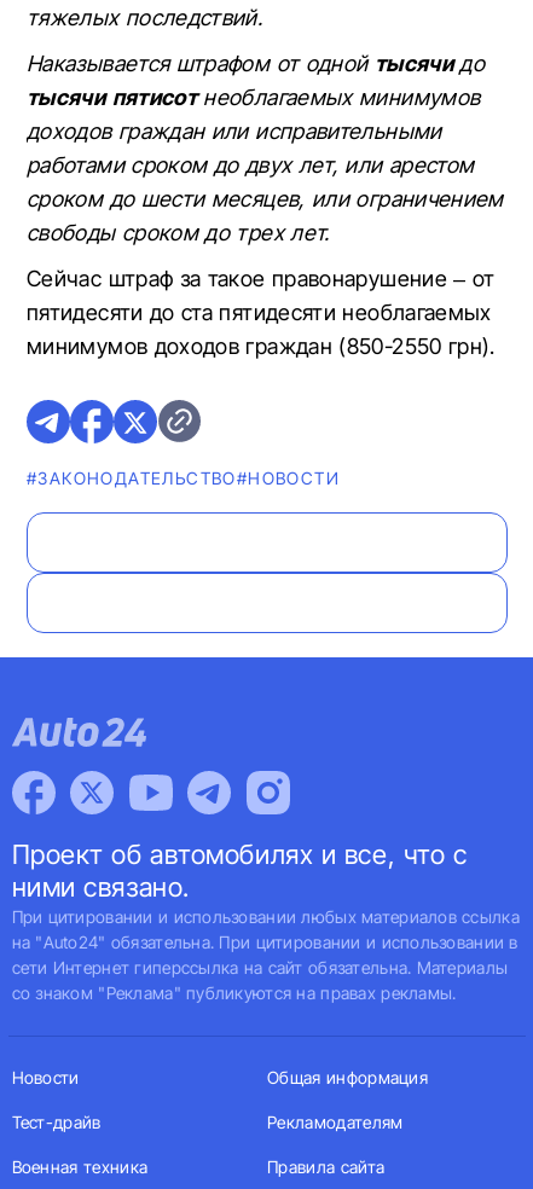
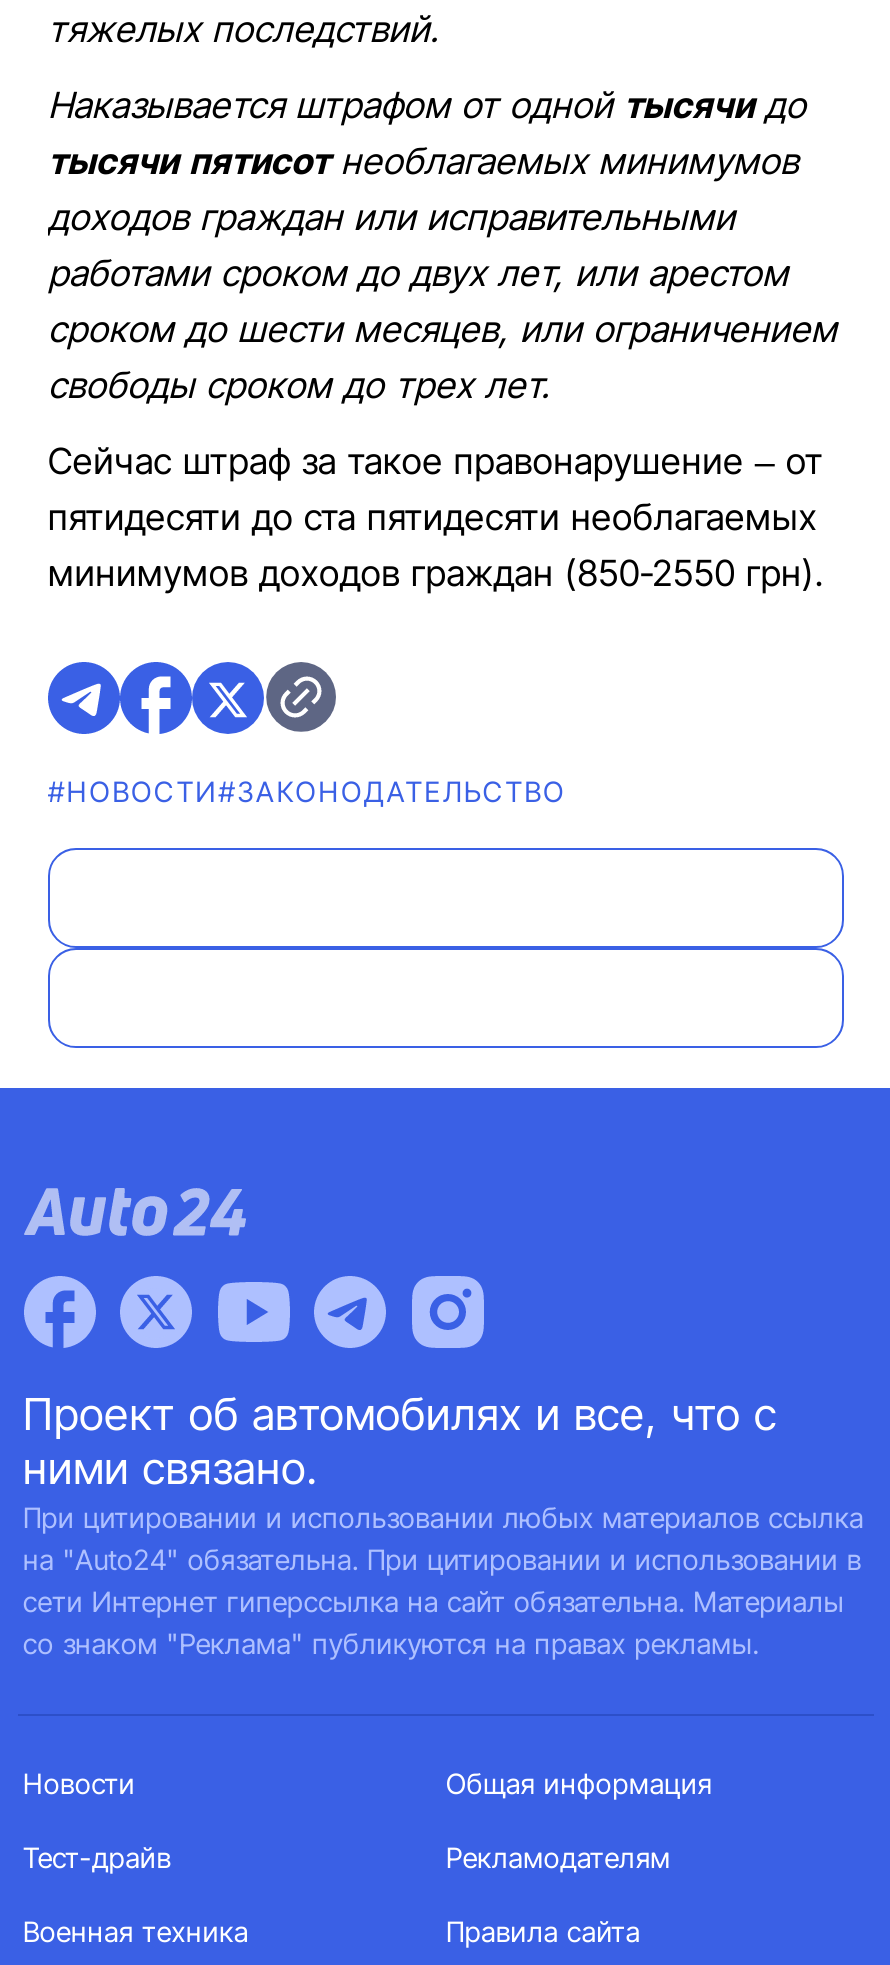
[27,468,340,488] #ЗАКОНОДАТЕЛЬСТВО#НОВОСТИ -> [48,774,566,808] #НОВОСТИ#ЗАКОНОДАТЕЛЬСТВО

